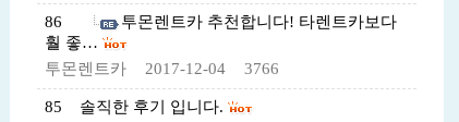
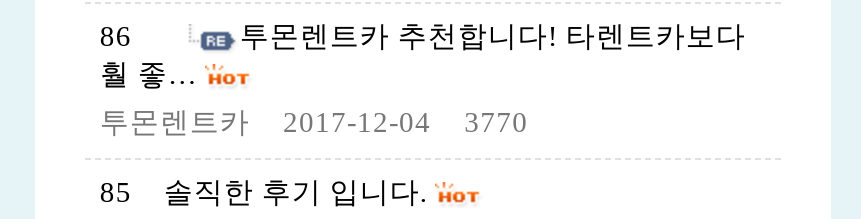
[45,60,279,78] 투몬렌트카 2017-12-04 3766 -> [100,106,528,138] 투몬렌트카 2017-12-04 3770

